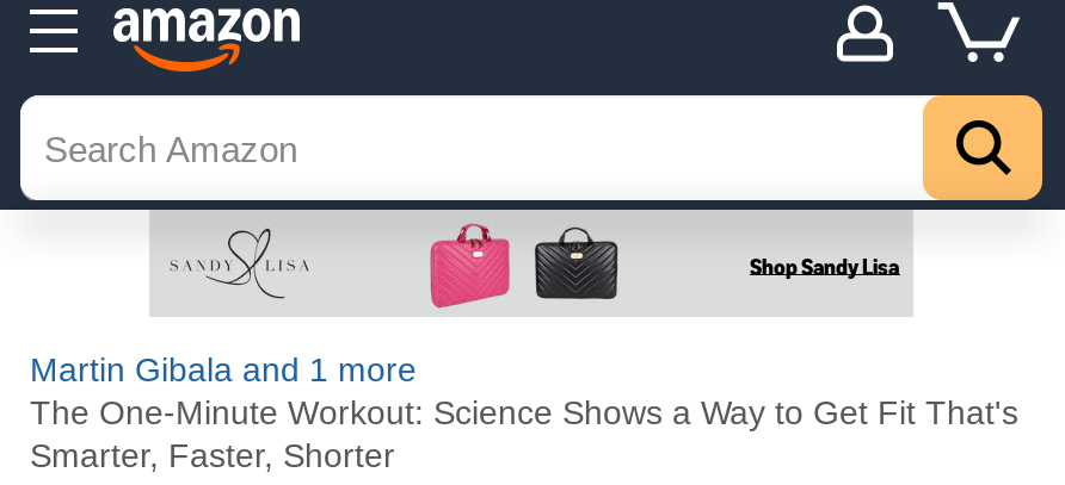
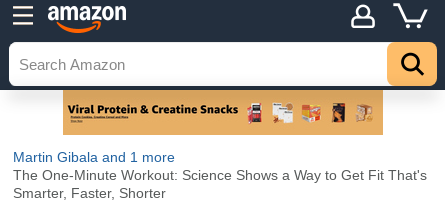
[152,207,911,315] [image] -> [63,89,383,135] [image]

